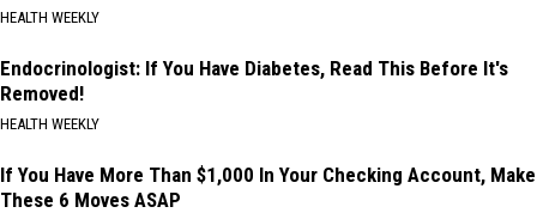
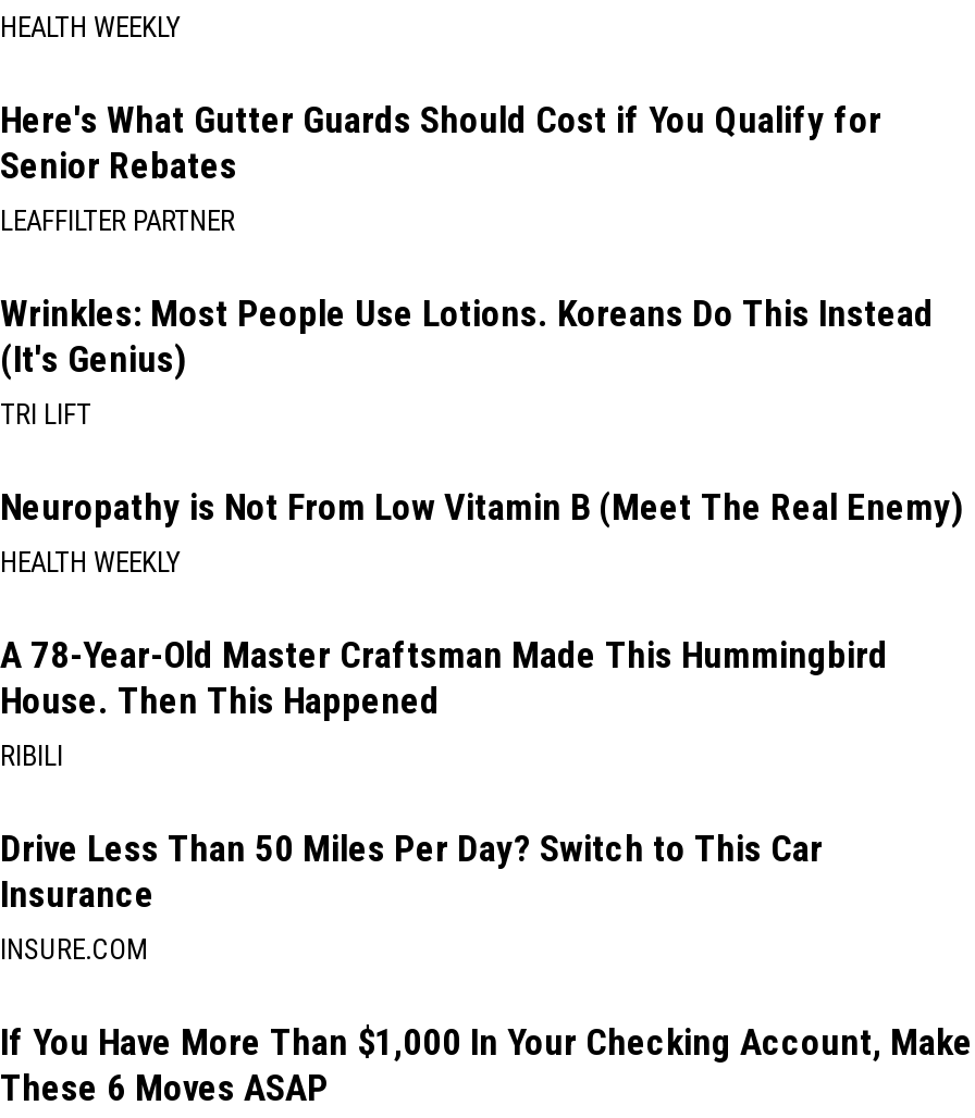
[0,56,508,105] Endocrinologist: If You Have Diabetes, Read This Before It's | Removed! -> [0,97,964,528] Here's What Gutter Guards Should Cost if You Qualify for | Senior Rebates | LEAFFILTER PARTNER | Wrinkles: Most People Use Lotions. Koreans Do This Instead | (It's Genius) | TRI LIFT | Neuropathy is Not From Low Vitamin B (Meet The Real Enemy)
none -> [0,632,888,965] A 78-Year-Old Master Craftsman Made This Hummingbird | House. Then This Happened | RIBILI | Drive Less Than 50 Miles Per Day? Switch to This Car | Insurance | INSURE.COM

